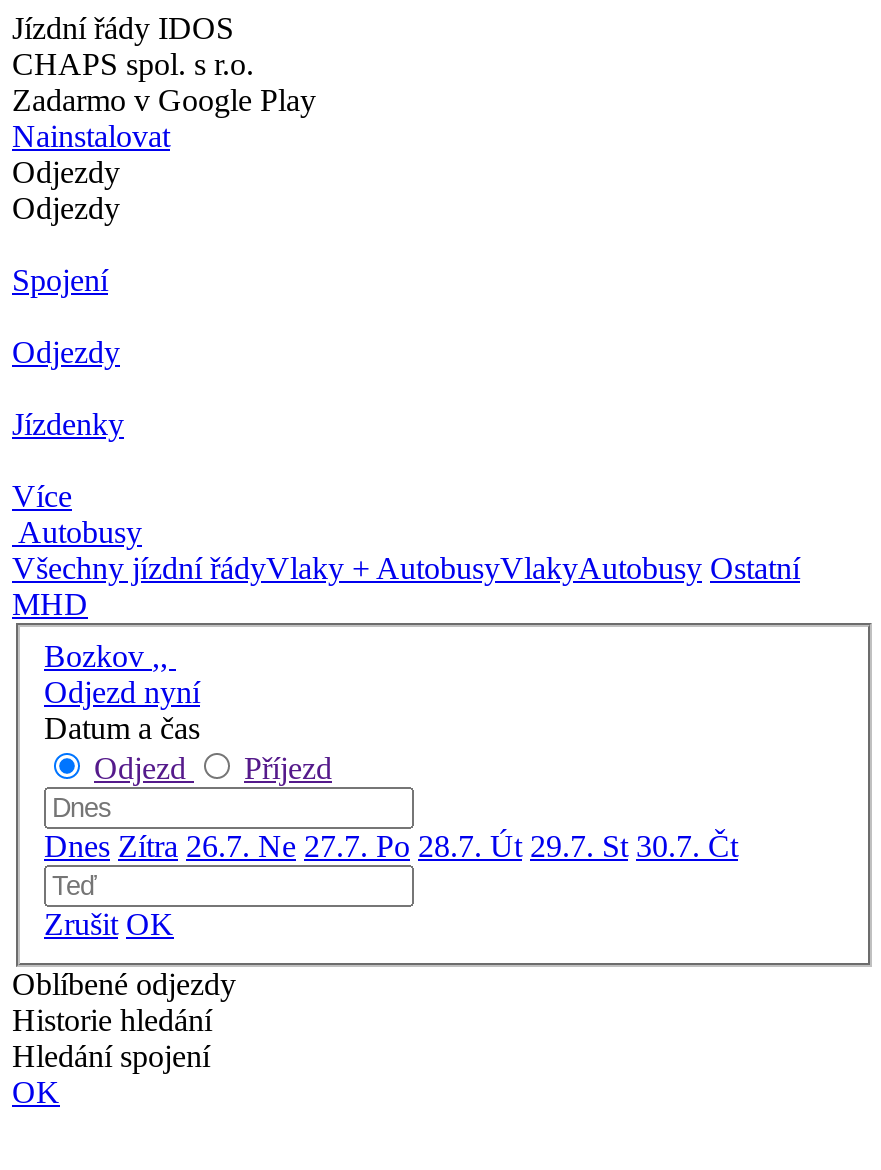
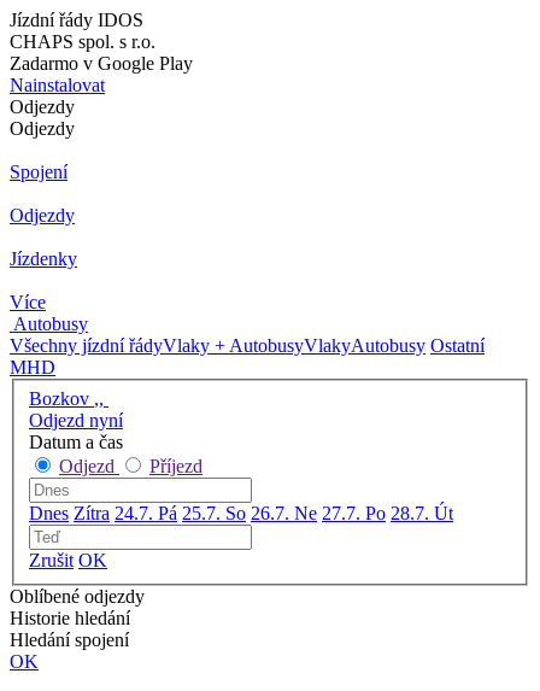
[44,828,738,862] Dnes Zítra 26.7. Ne 27.7. Po 28.7. Út 29.7. St 30.7. Čt -> [29,502,453,523] Dnes Zítra 24.7. Pá 25.7. So 26.7. Ne 27.7. Po 28.7. Út

